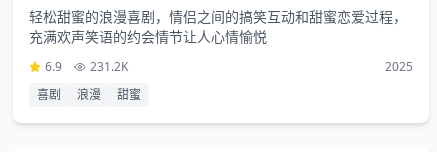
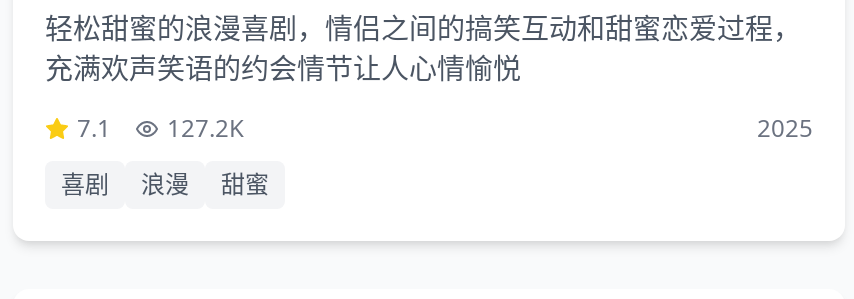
[45,58,128,75] 6.9 | 231.2K -> [77,111,243,145] 7.1 | 127.2K

